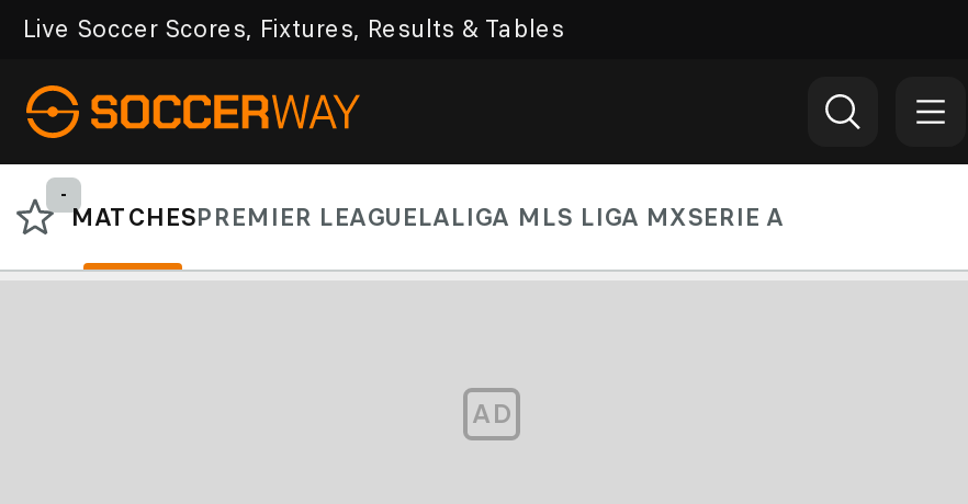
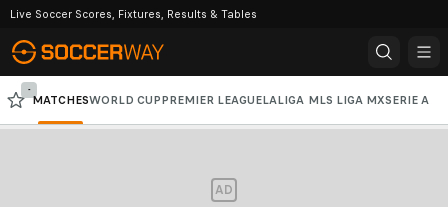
[70,202,784,232] MATCHESPREMIER LEAGUELALIGA MLS LIGA MXSERIE A -> [32,93,429,107] MATCHESWORLD CUP PREMIER LEAGUELALIGA MLS LIGA MXSERIE A

